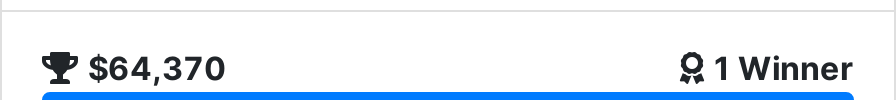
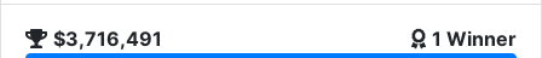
[88,49,226,89] $64,370 -> [53,27,162,51] $3,716,491

